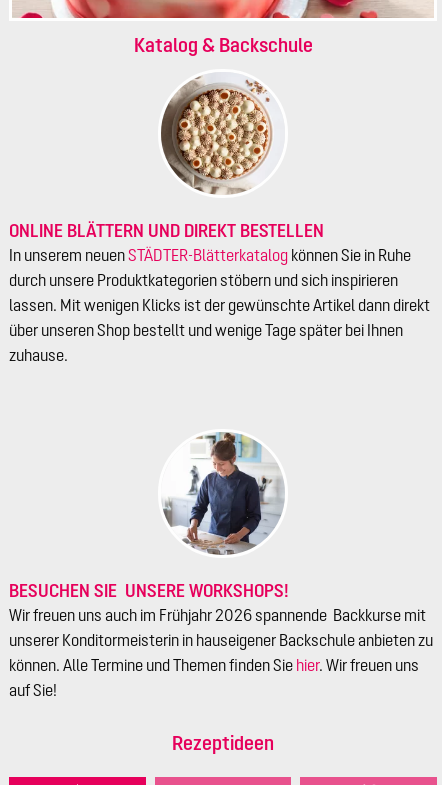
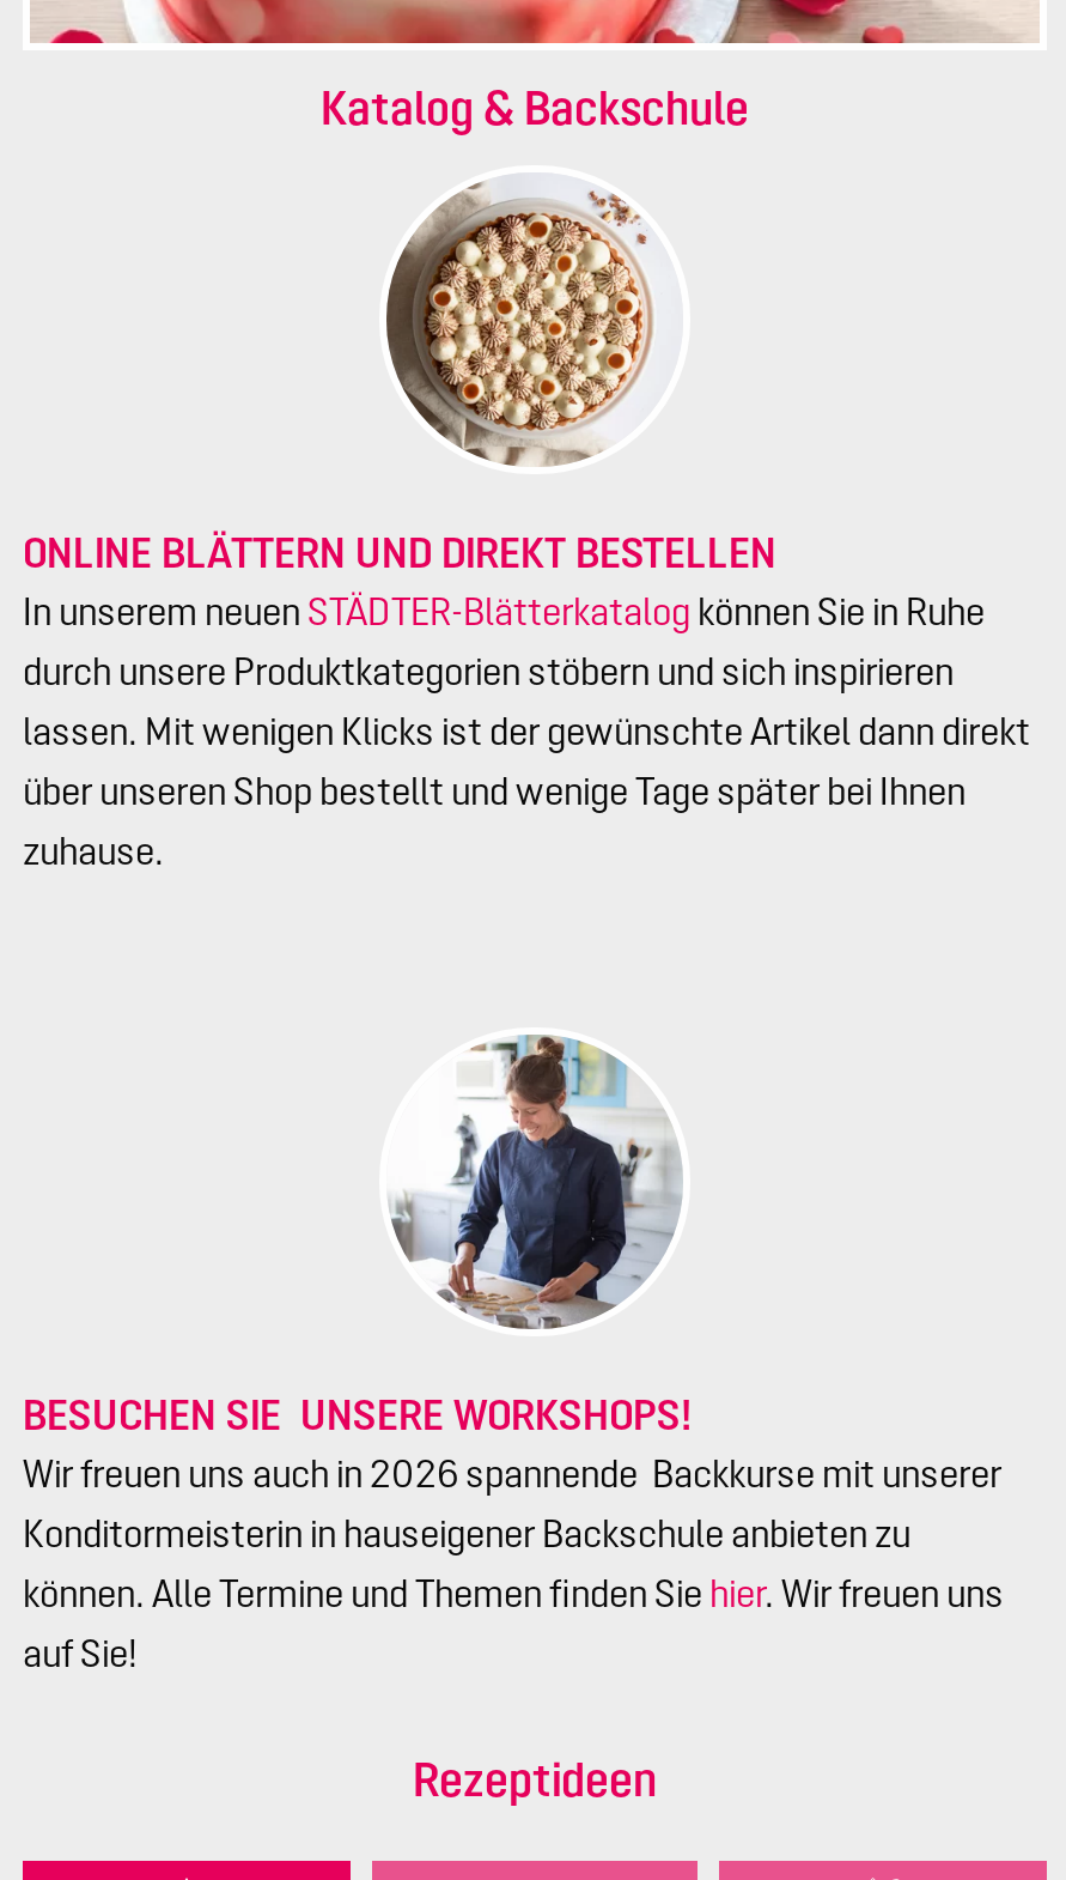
[9,606,433,649] Wir freuen uns auch im Frühjahr 2026 spannende Backkurse mit | unserer Konditormeisterin in hauseigener Backschule anbieten zu -> [23,1452,1001,1555] Wir freuen uns auch in 2026 spannende Backkurse mit unserer | Konditormeisterin in hauseigener Backschule anbieten zu

